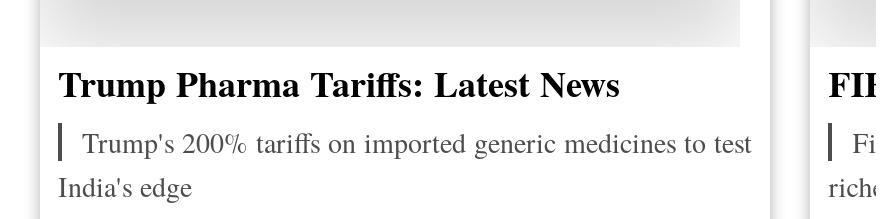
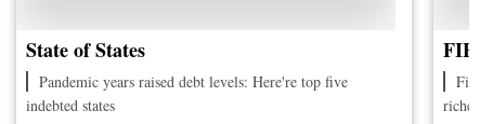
[58,57,752,205] Trump Pharma Tariffs: Latest News | Trump's 200% tariffs on imported generic medicines to test | India's edge -> [26,35,348,115] State of States | Pandemic years raised debt levels: Here're top five | indebted states

